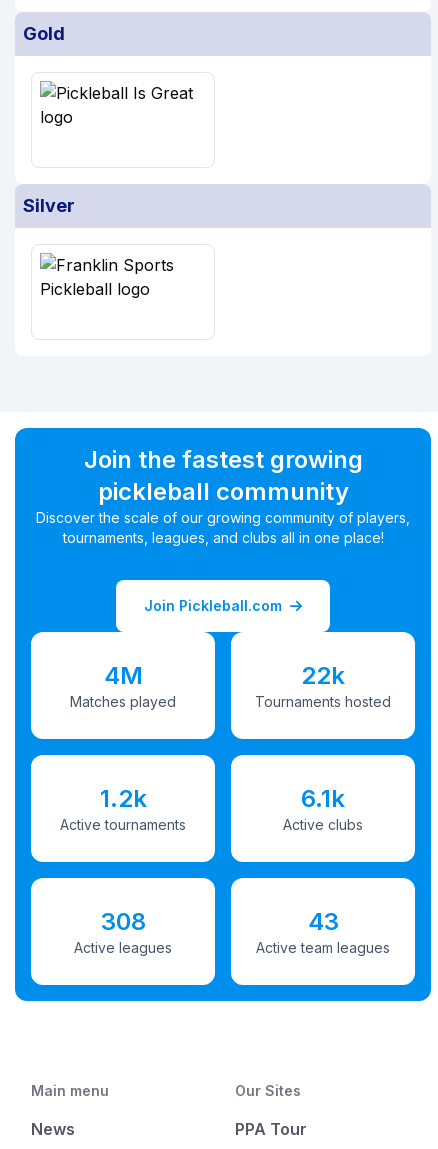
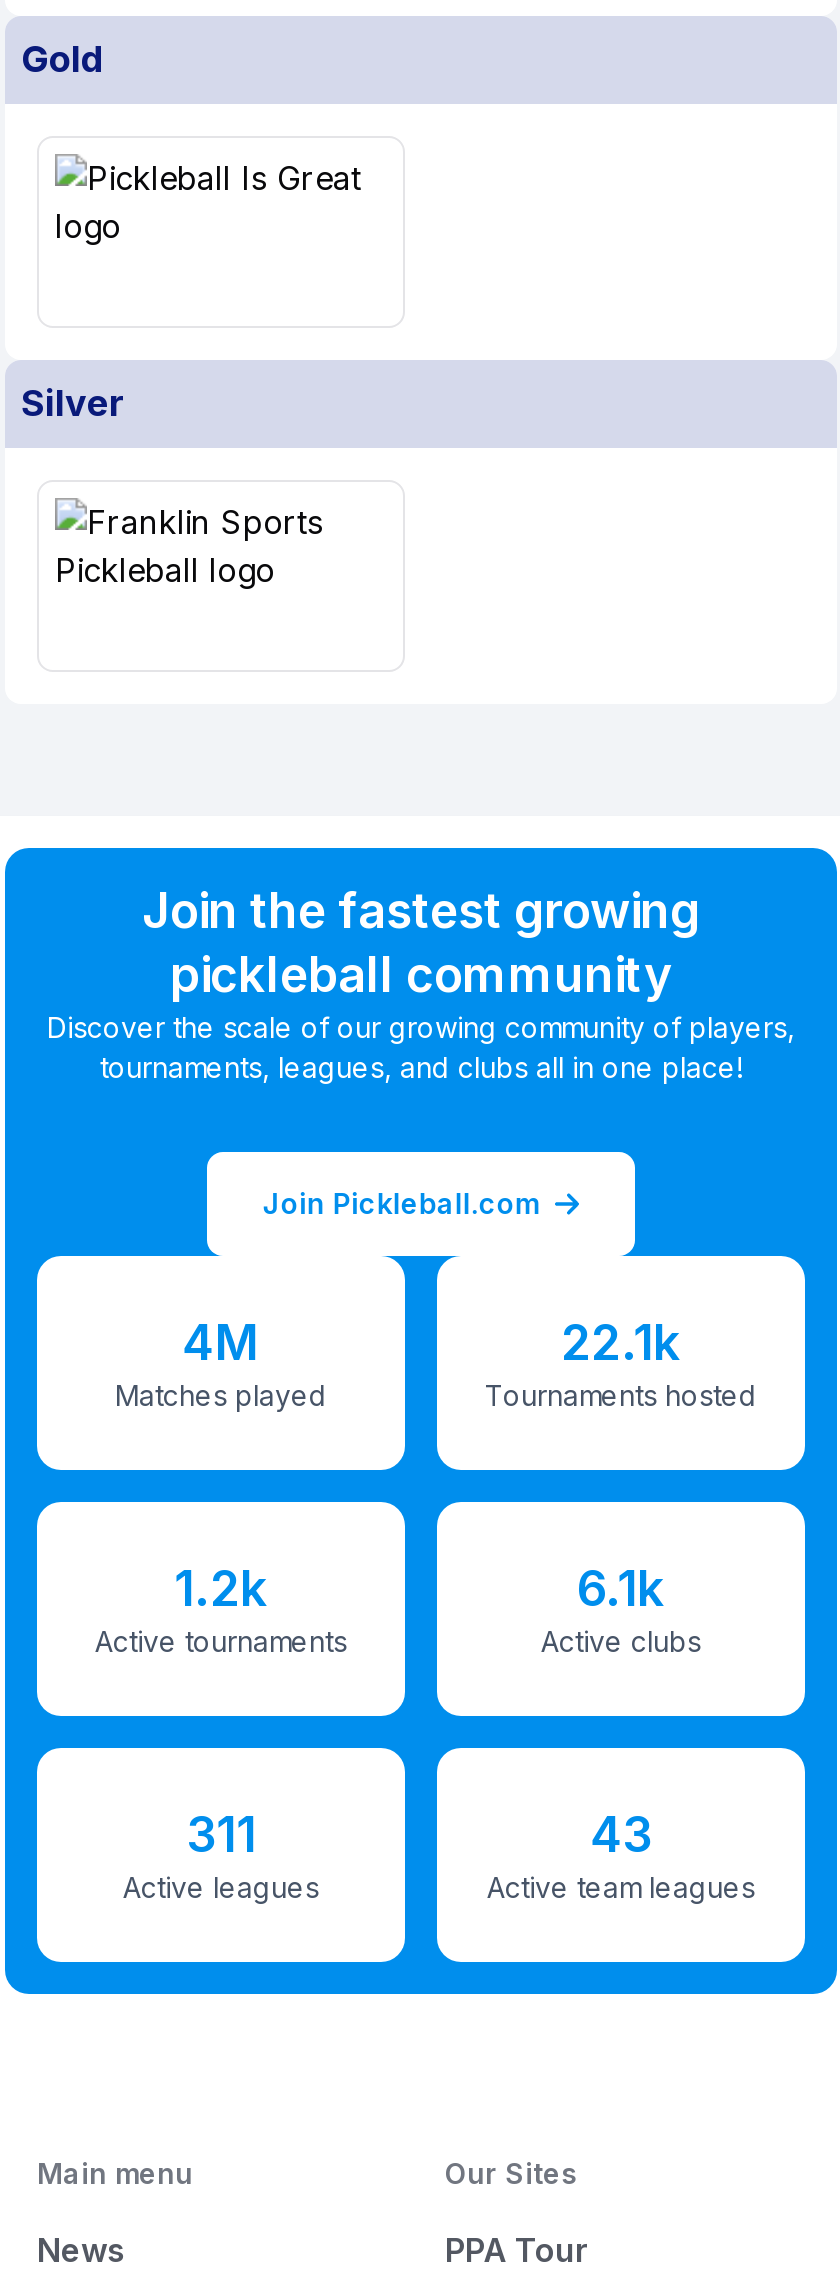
[301,660,345,689] 22k -> [561,1313,681,1371] 22.1k
[100,906,145,935] 308 -> [186,1805,256,1863] 311

